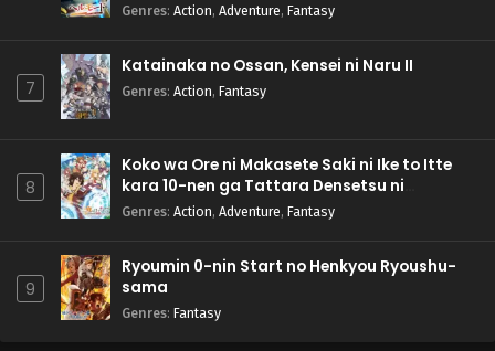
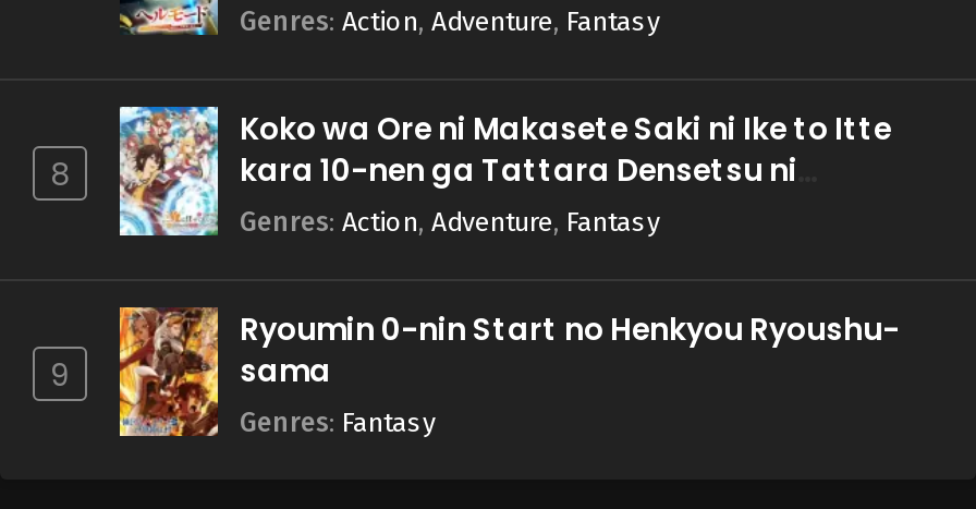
[60,53,413,119] [image] | Katainaka no Ossan, Kensei ni Naru II | Genres: Action, Fantasy -> none
[25,78,35,100] 7 -> none

